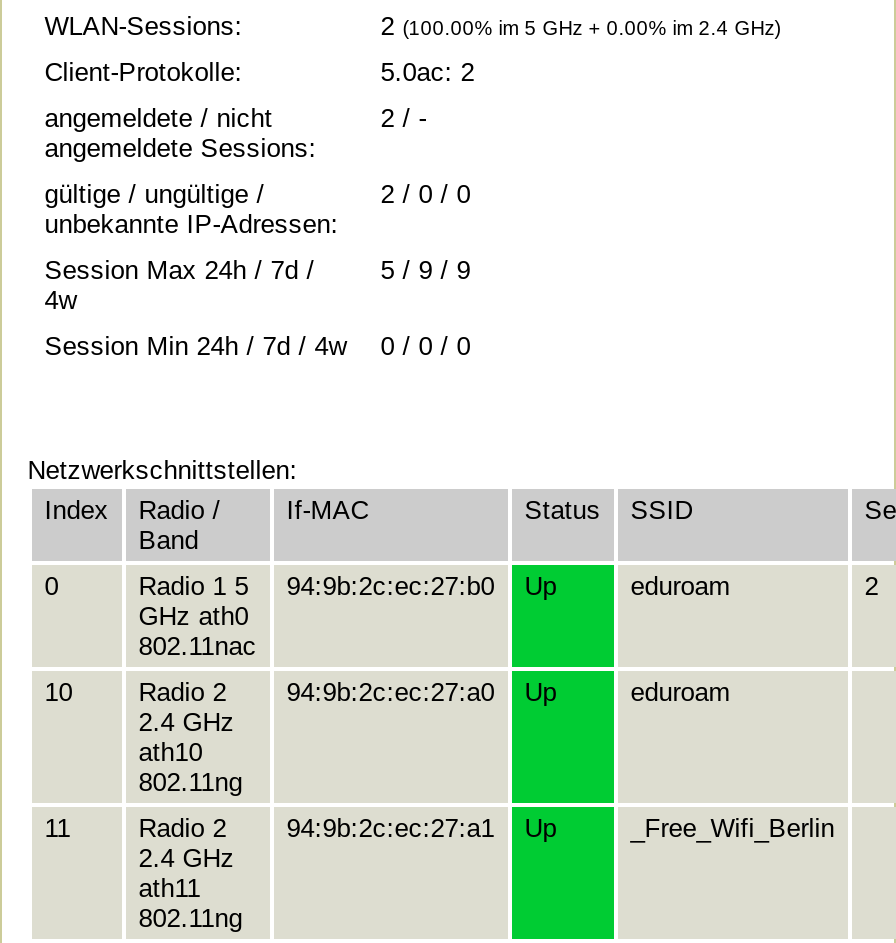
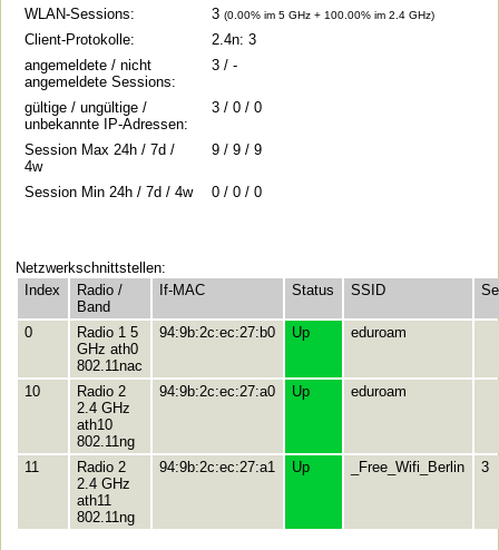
[380,10,780,40] 2 (100.00% im 5 GHz + 0.00% im 2.4 GHz) -> [212,6,435,22] 3 (0.00% im 5 GHz + 100.00% im 2.4 GHz)
[380,56,474,86] 5.0ac: 2 -> [212,31,256,48] 2.4n: 3
[380,102,426,132] 2 / - -> [212,57,237,74] 3 / -
[380,178,470,208] 2 / 0 / 0 -> [212,99,262,116] 3 / 0 / 0
[380,254,470,284] 5 / 9 / 9 -> [212,142,262,158] 9 / 9 / 9
[864,572,878,602] 2 -> none
none -> [481,459,489,476] 3

